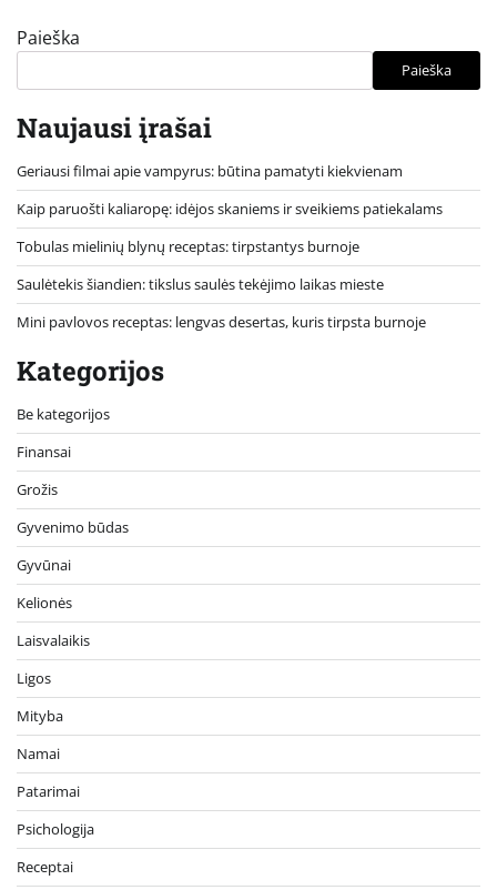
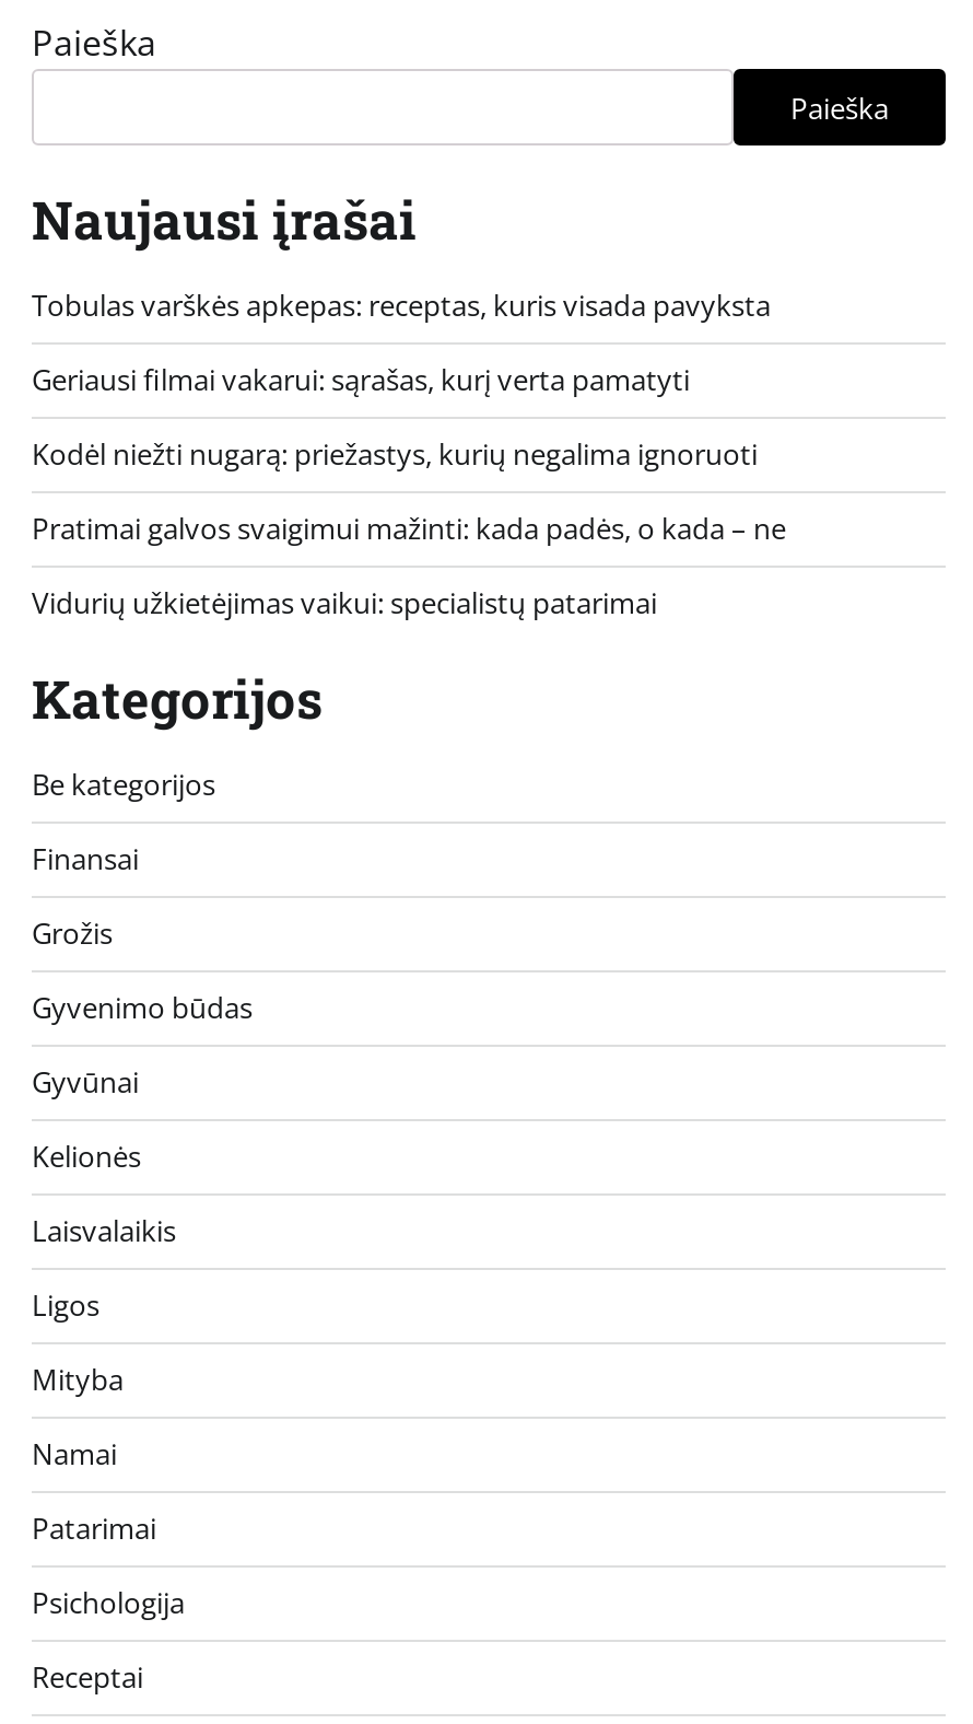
[17,161,403,181] Geriausi filmai apie vampyrus: būtina pamatyti kiekvienam -> [32,286,771,325] Tobulas varškės apkepas: receptas, kuris visada pavyksta
[17,198,443,218] Kaip paruošti kaliaropę: idėjos skaniems ir sveikiems patiekalams -> [32,360,690,400] Geriausi filmai vakarui: sąrašas, kurį verta pamatyti
[17,236,359,256] Tobulas mielinių blynų receptas: tirpstantys burnoje -> [32,435,758,474] Kodėl niežti nugarą: priežastys, kurių negalima ignoruoti
[17,274,384,294] Saulėtekis šiandien: tikslus saulės tekėjimo laikas mieste -> [32,509,786,548] Pratimai galvos svaigimui mažinti: kada padės, o kada – ne
[17,311,426,331] Mini pavlovos receptas: lengvas desertas, kuris tirpsta burnoje -> [32,583,657,623] Vidurių užkietėjimas vaikui: specialistų patarimai

